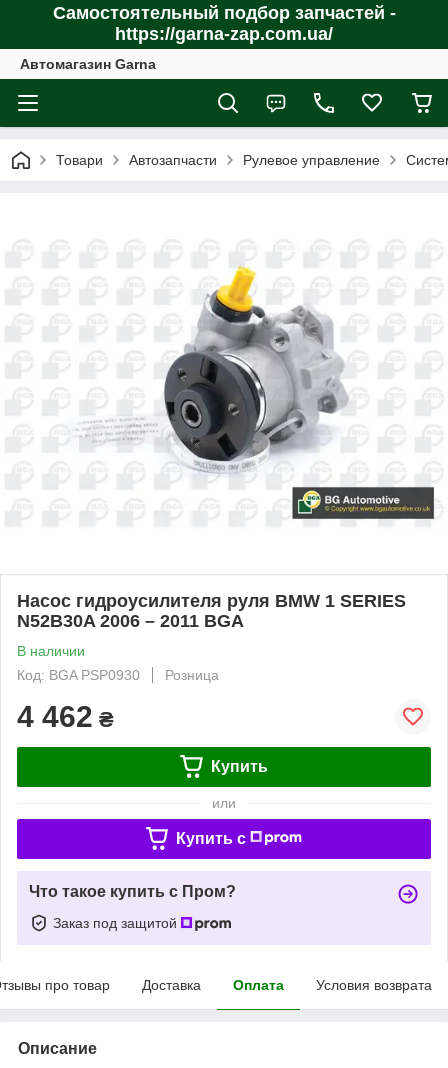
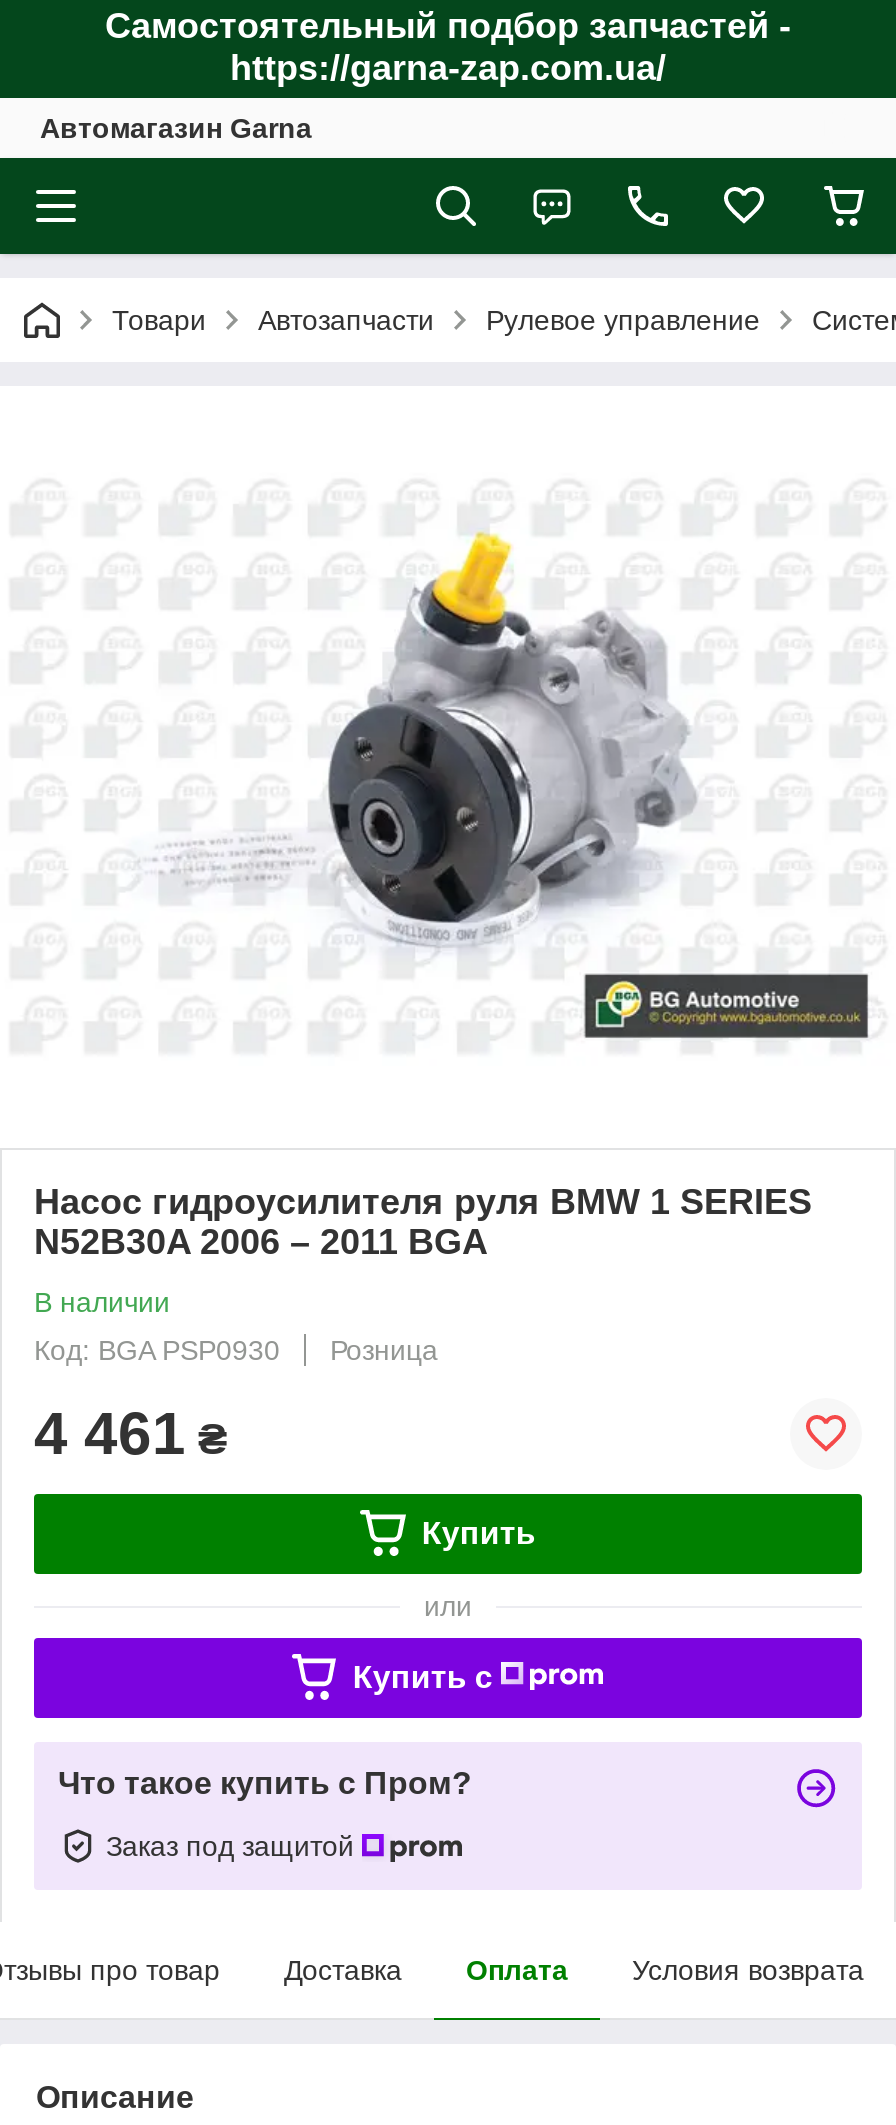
[17,700,114,733] 4 462 ₴ -> [34,1400,228,1466] 4 461 ₴

